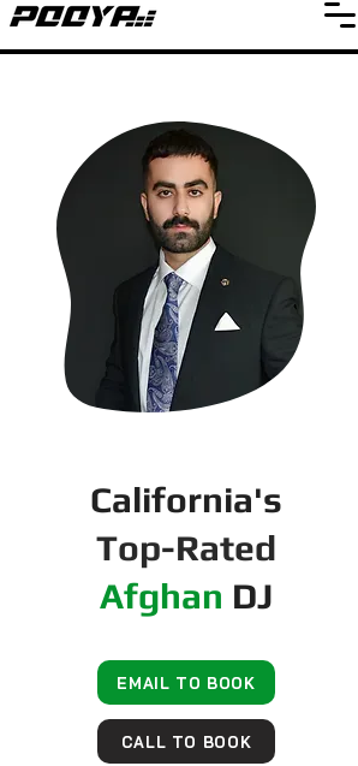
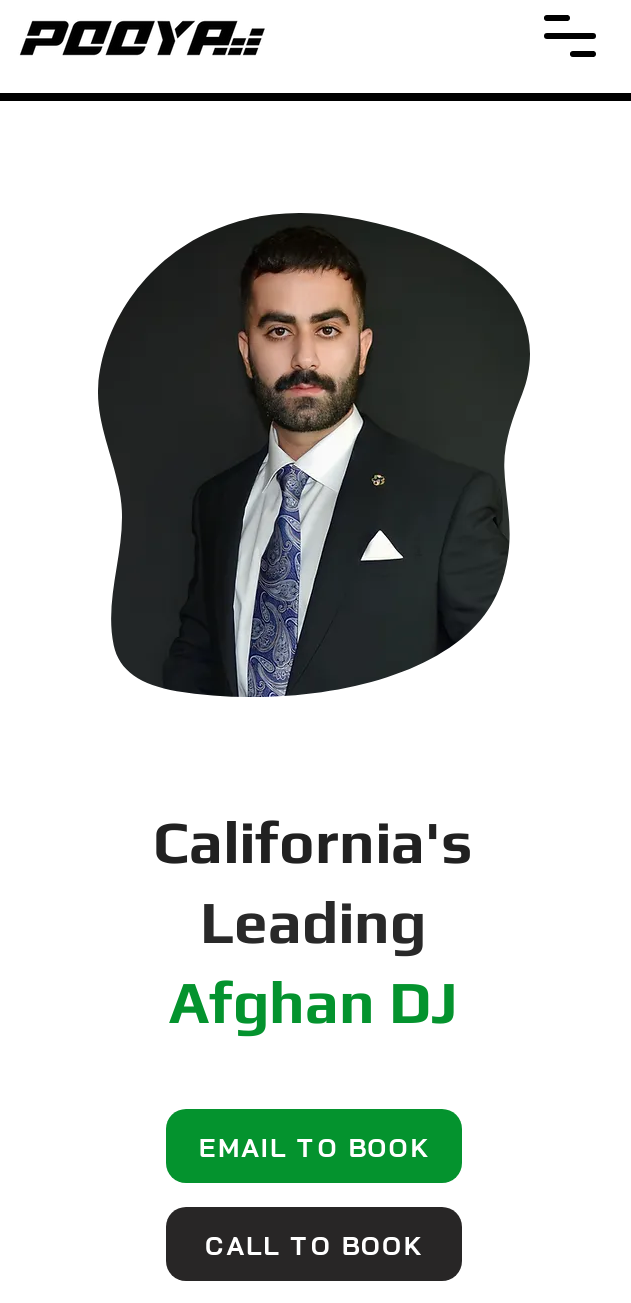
[96,527,276,569] Top-Rated -> [200,887,426,957] Leading

